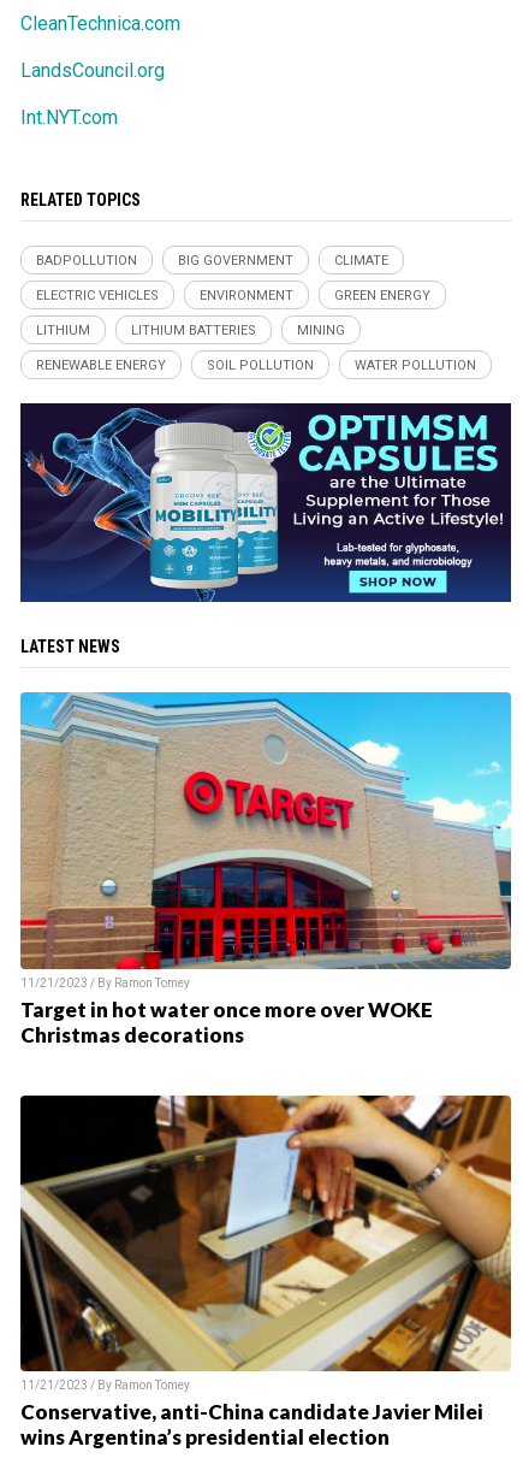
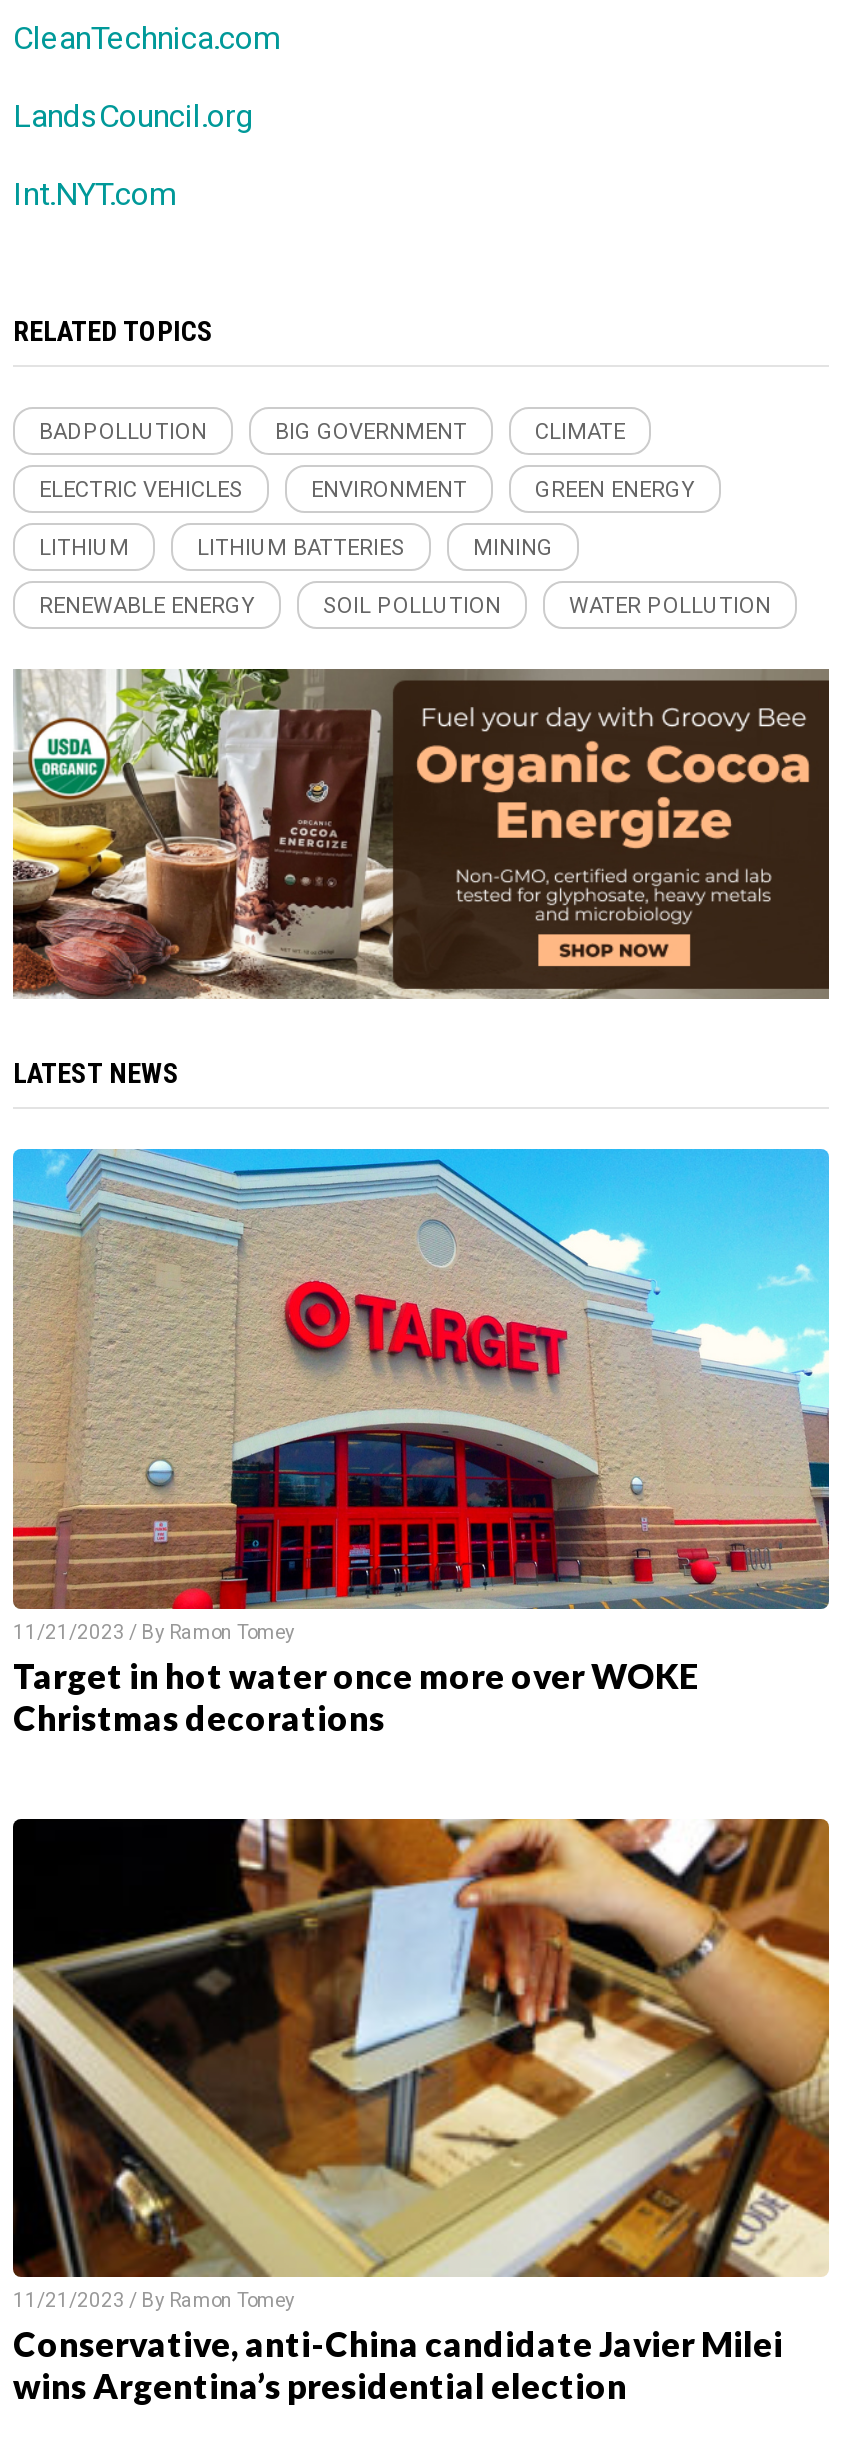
[19,402,512,603] [image] -> [11,667,831,1001] [image]

